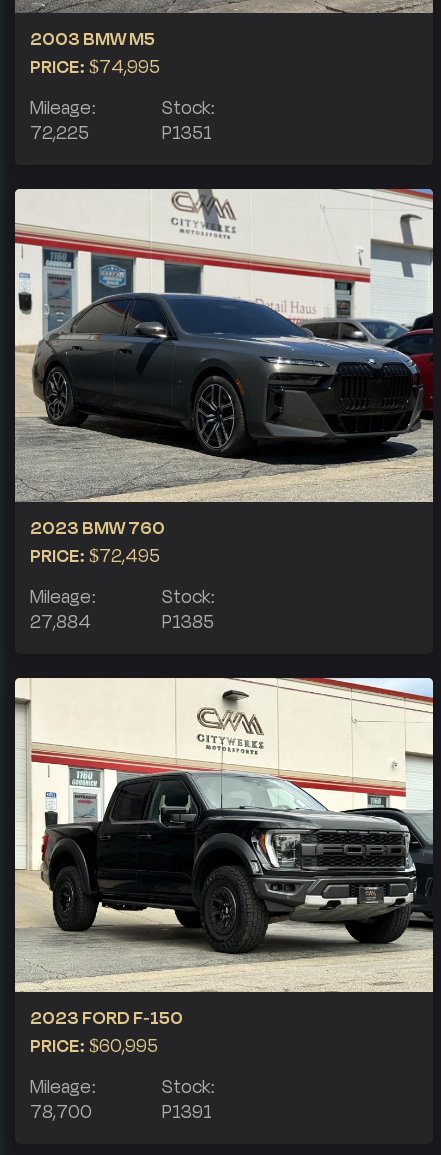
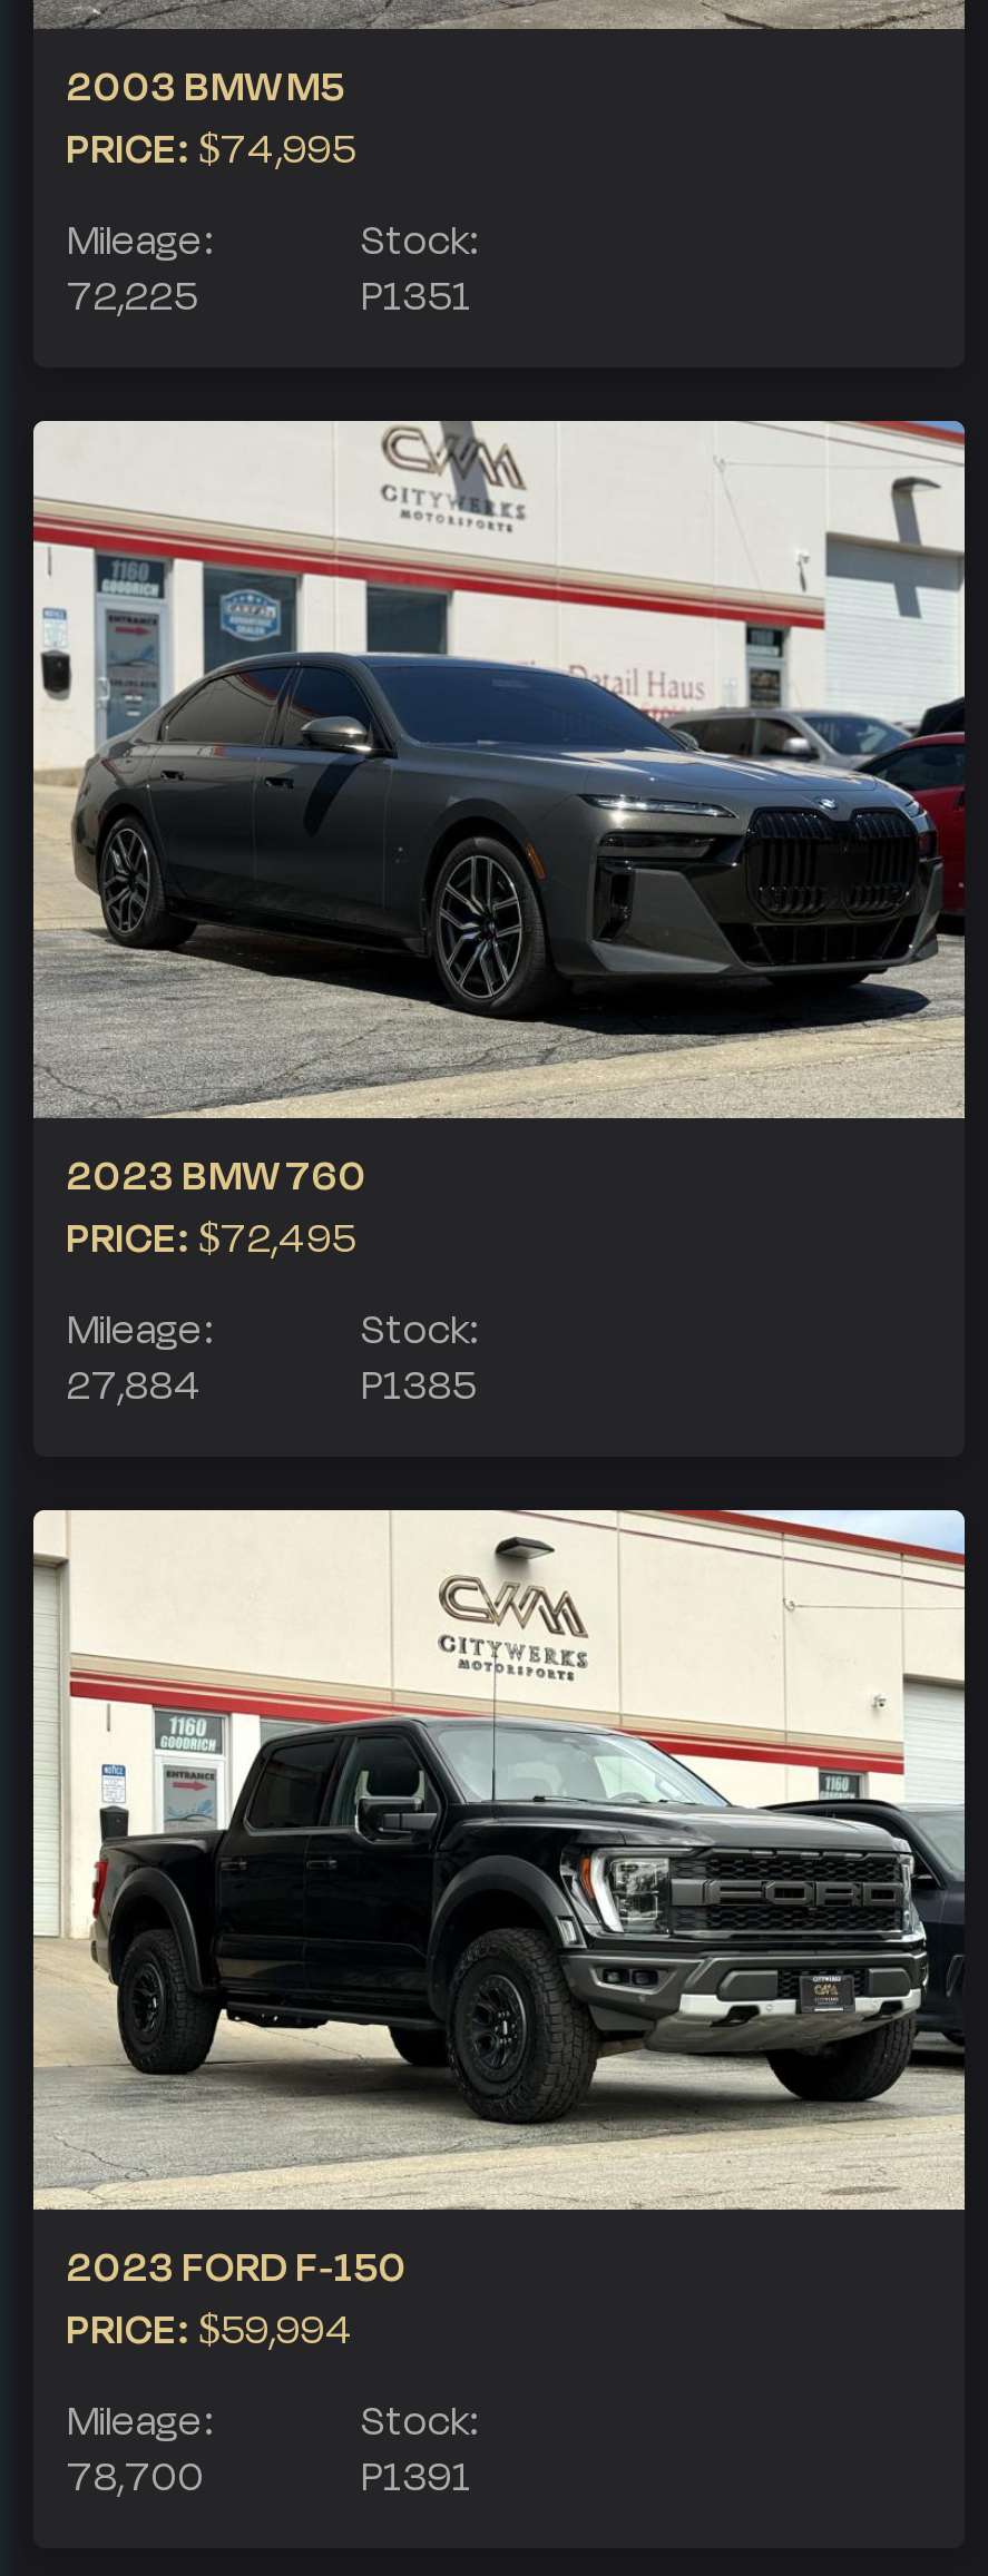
[30,1031,158,1057] PRICE: $60,995 -> [67,2298,354,2355] PRICE: $59,994

